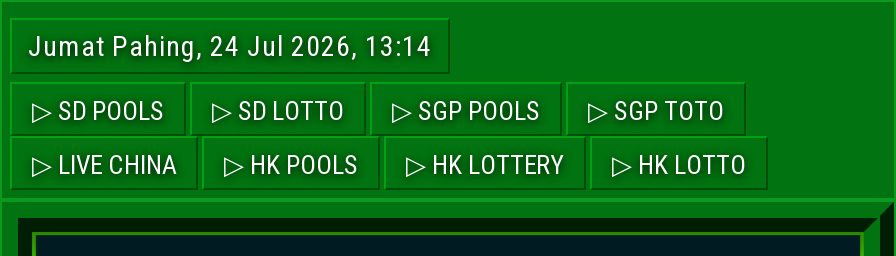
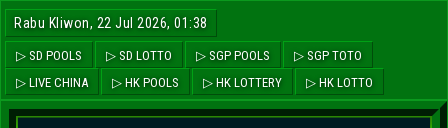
[28,30,432,62] Jumat Pahing, 24 Jul 2026, 13:14 -> [14,15,207,31] Rabu Kliwon, 22 Jul 2026, 01:38

